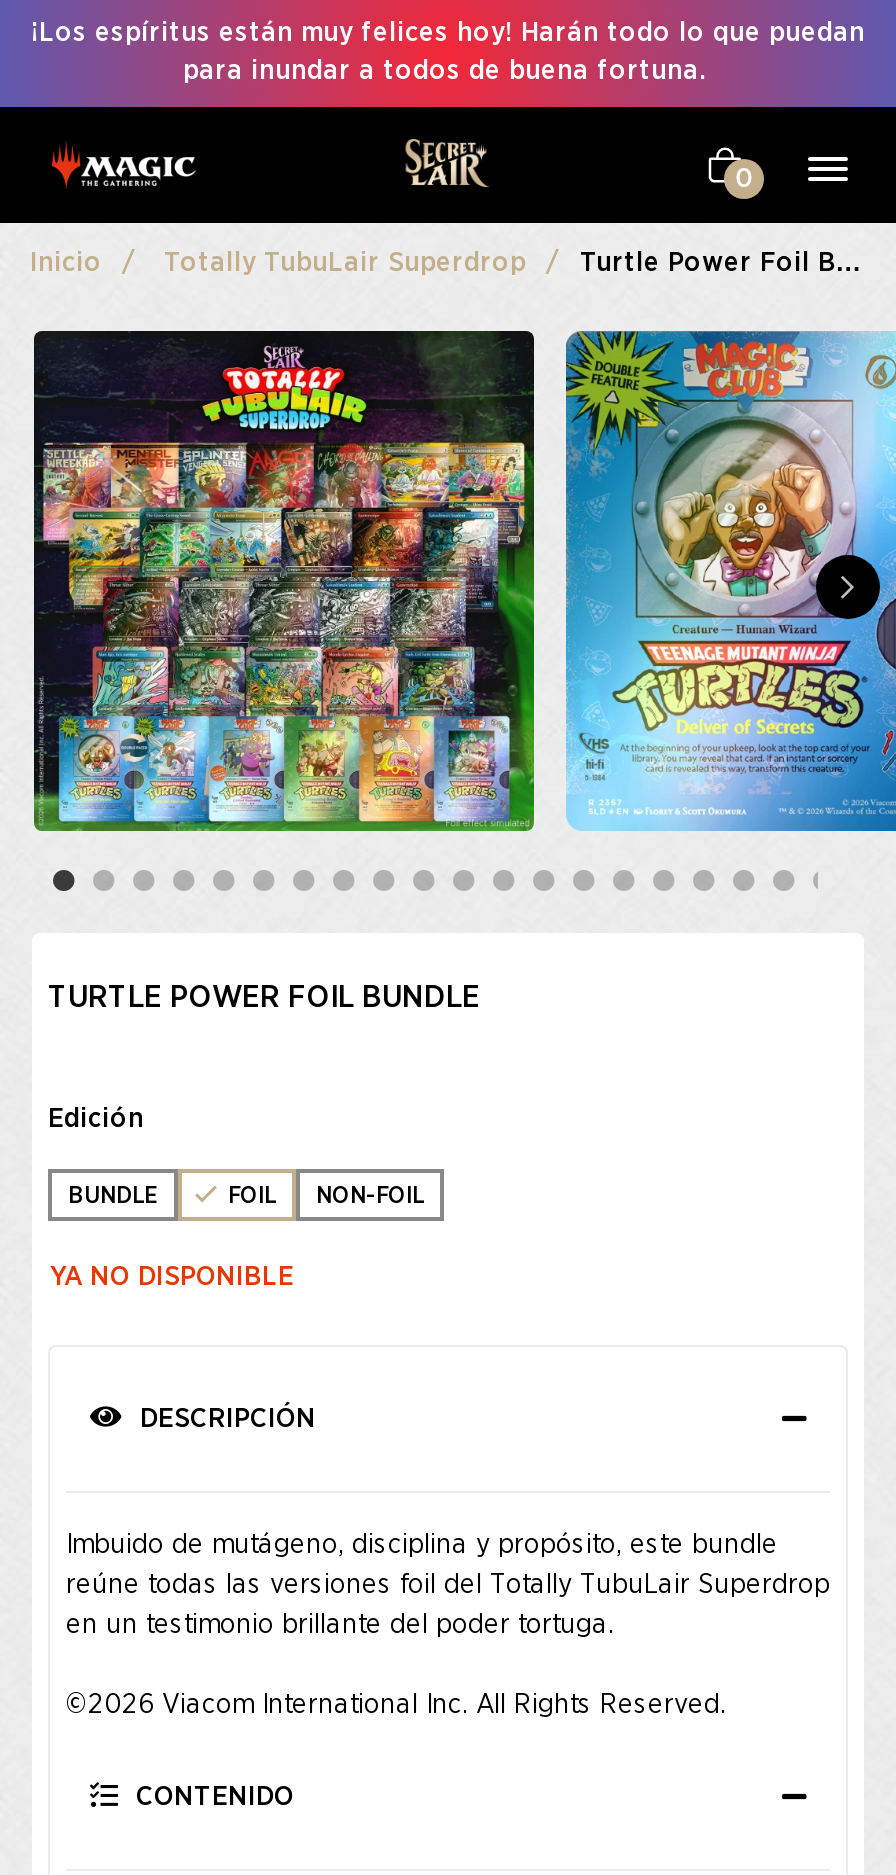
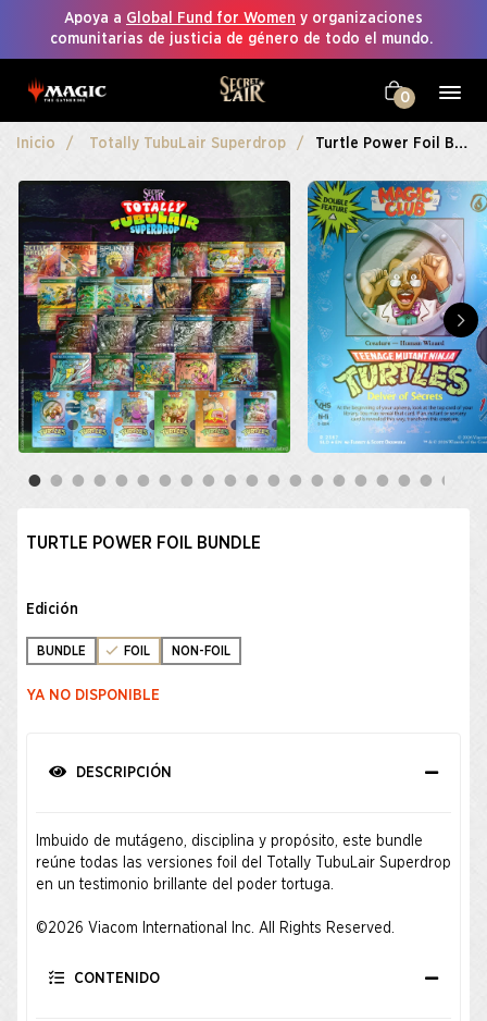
[31,19,865,85] ¡Los espíritus están muy felices hoy! Harán todo lo que puedan | para inundar a todos de buena fortuna. -> [50,11,437,47] Apoya a Global Fund for Women y organizaciones | comunitarias de justicia de género de todo el mundo.

